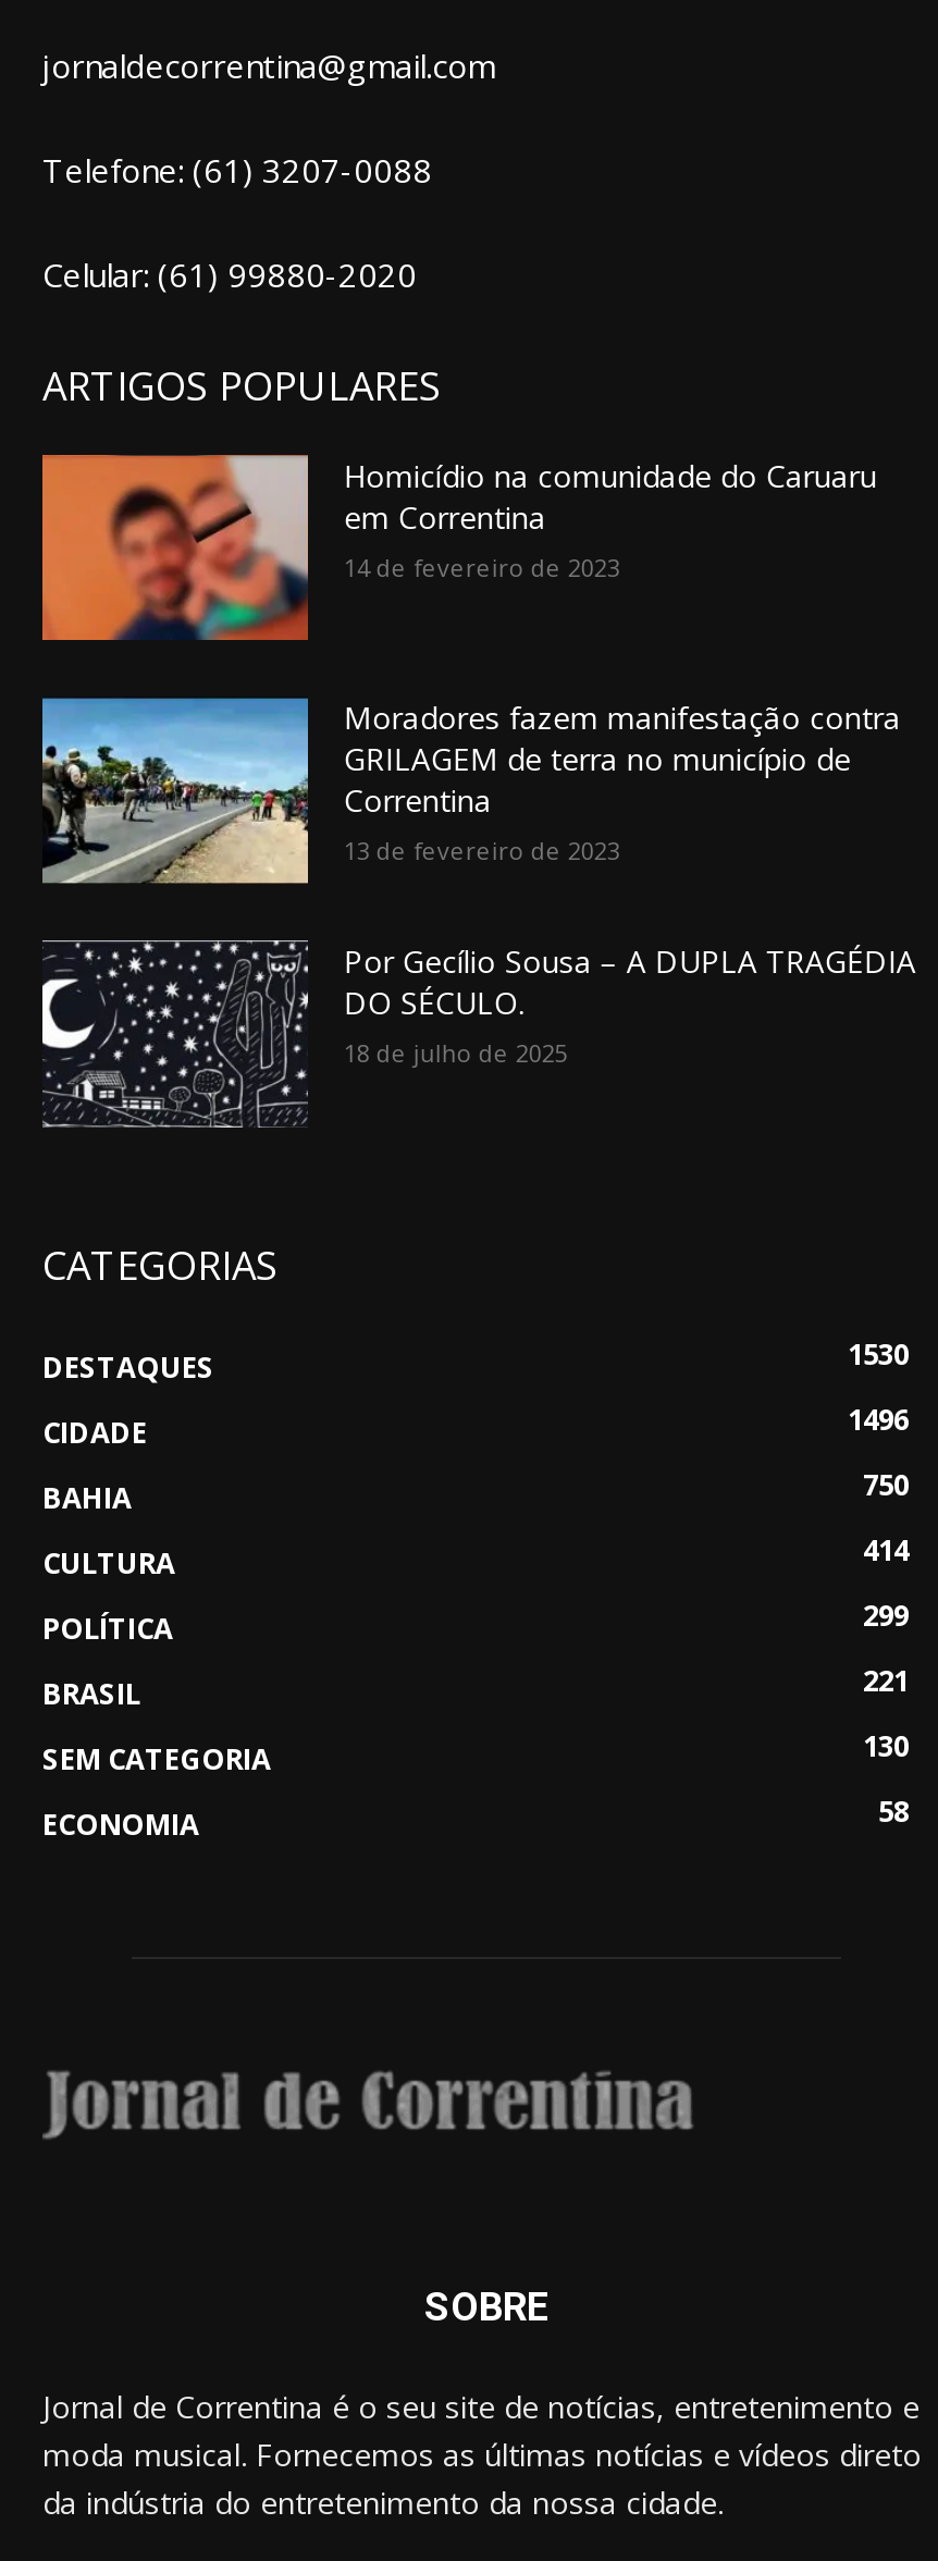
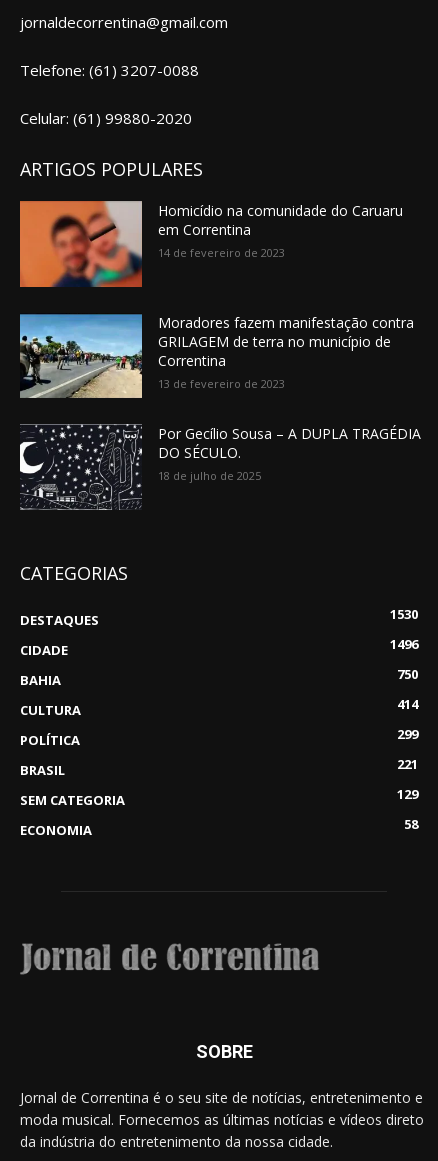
[863,1725,909,1764] 130 -> [397,785,418,803] 129

